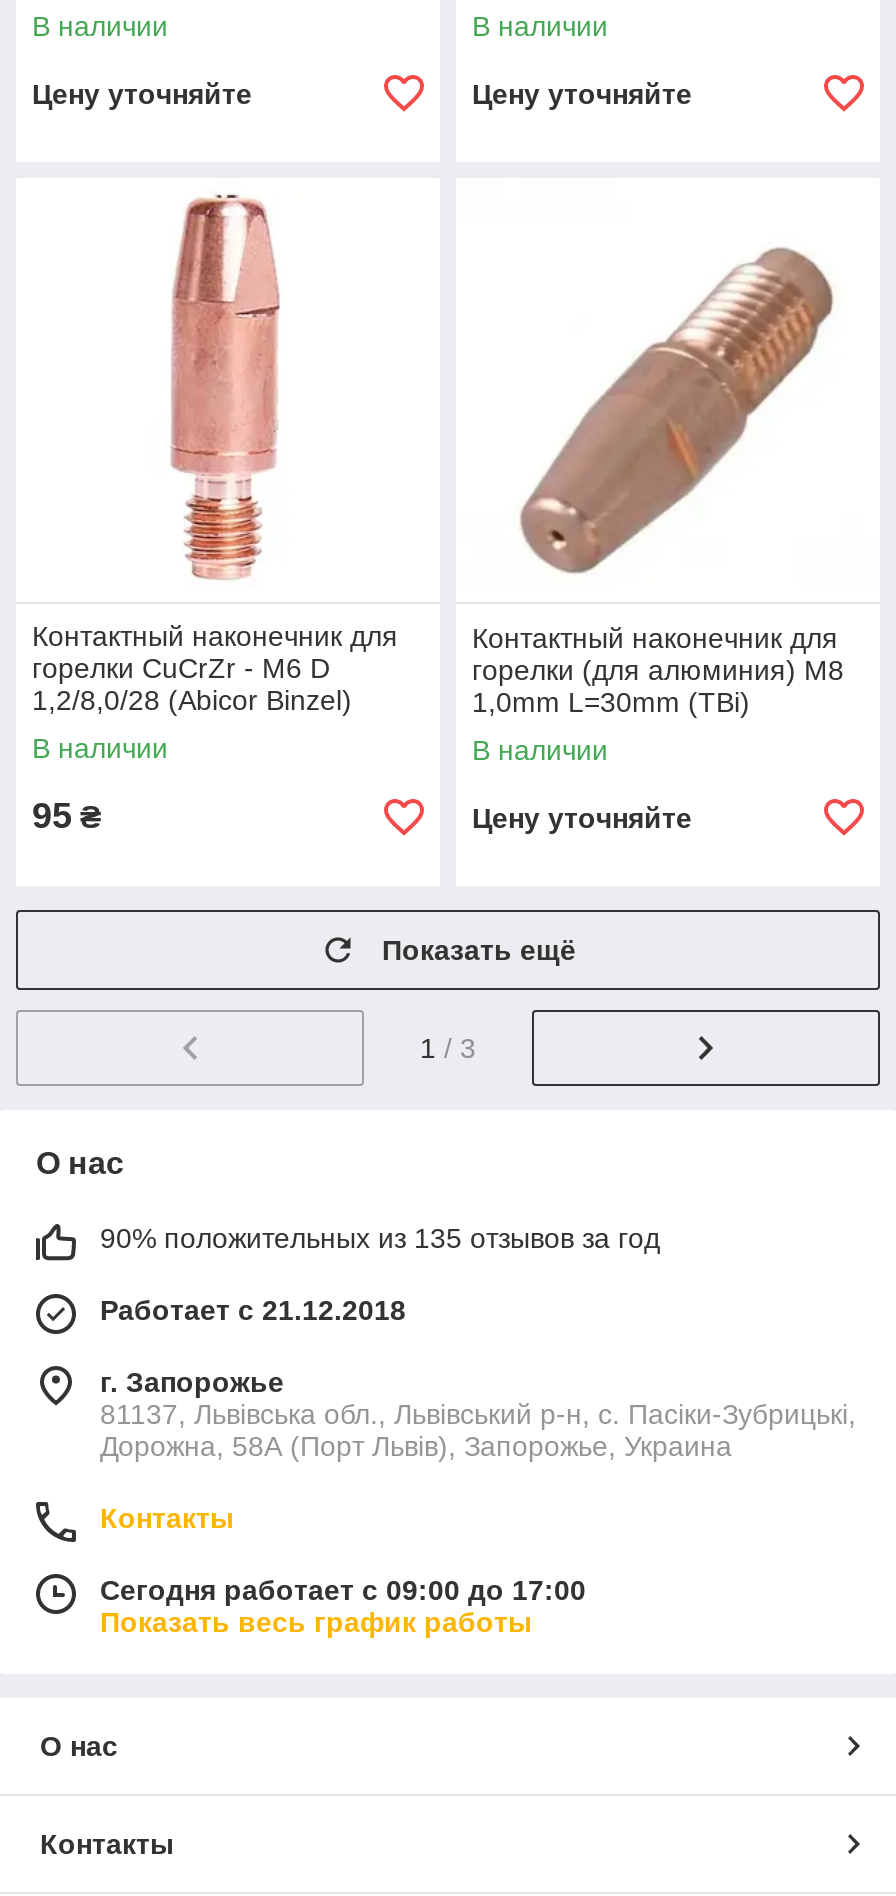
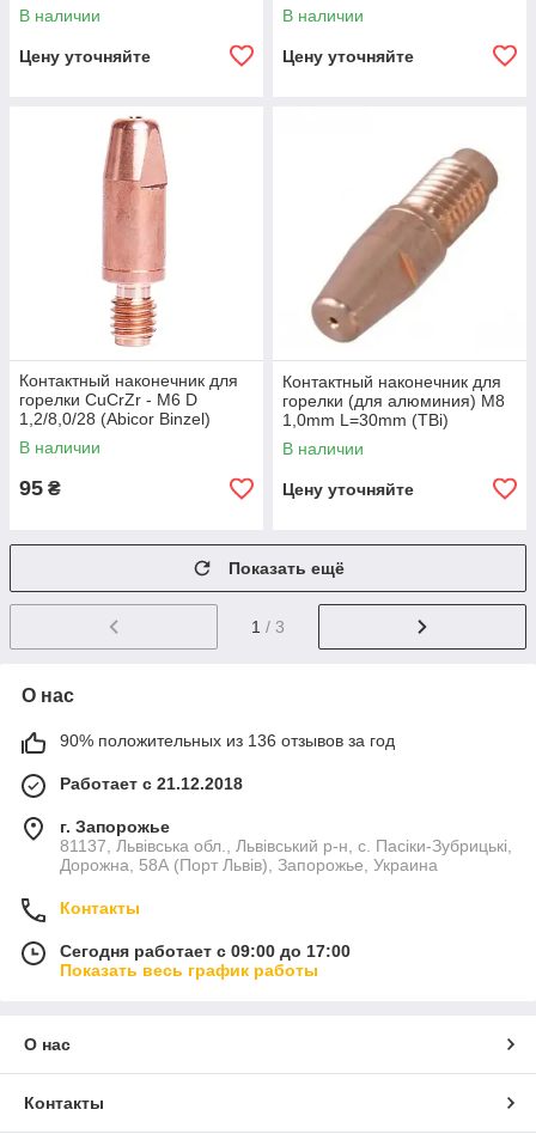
[100,1222,660,1254] 90% положительных из 135 отзывов за год -> [60,731,395,750] 90% положительных из 136 отзывов за год

